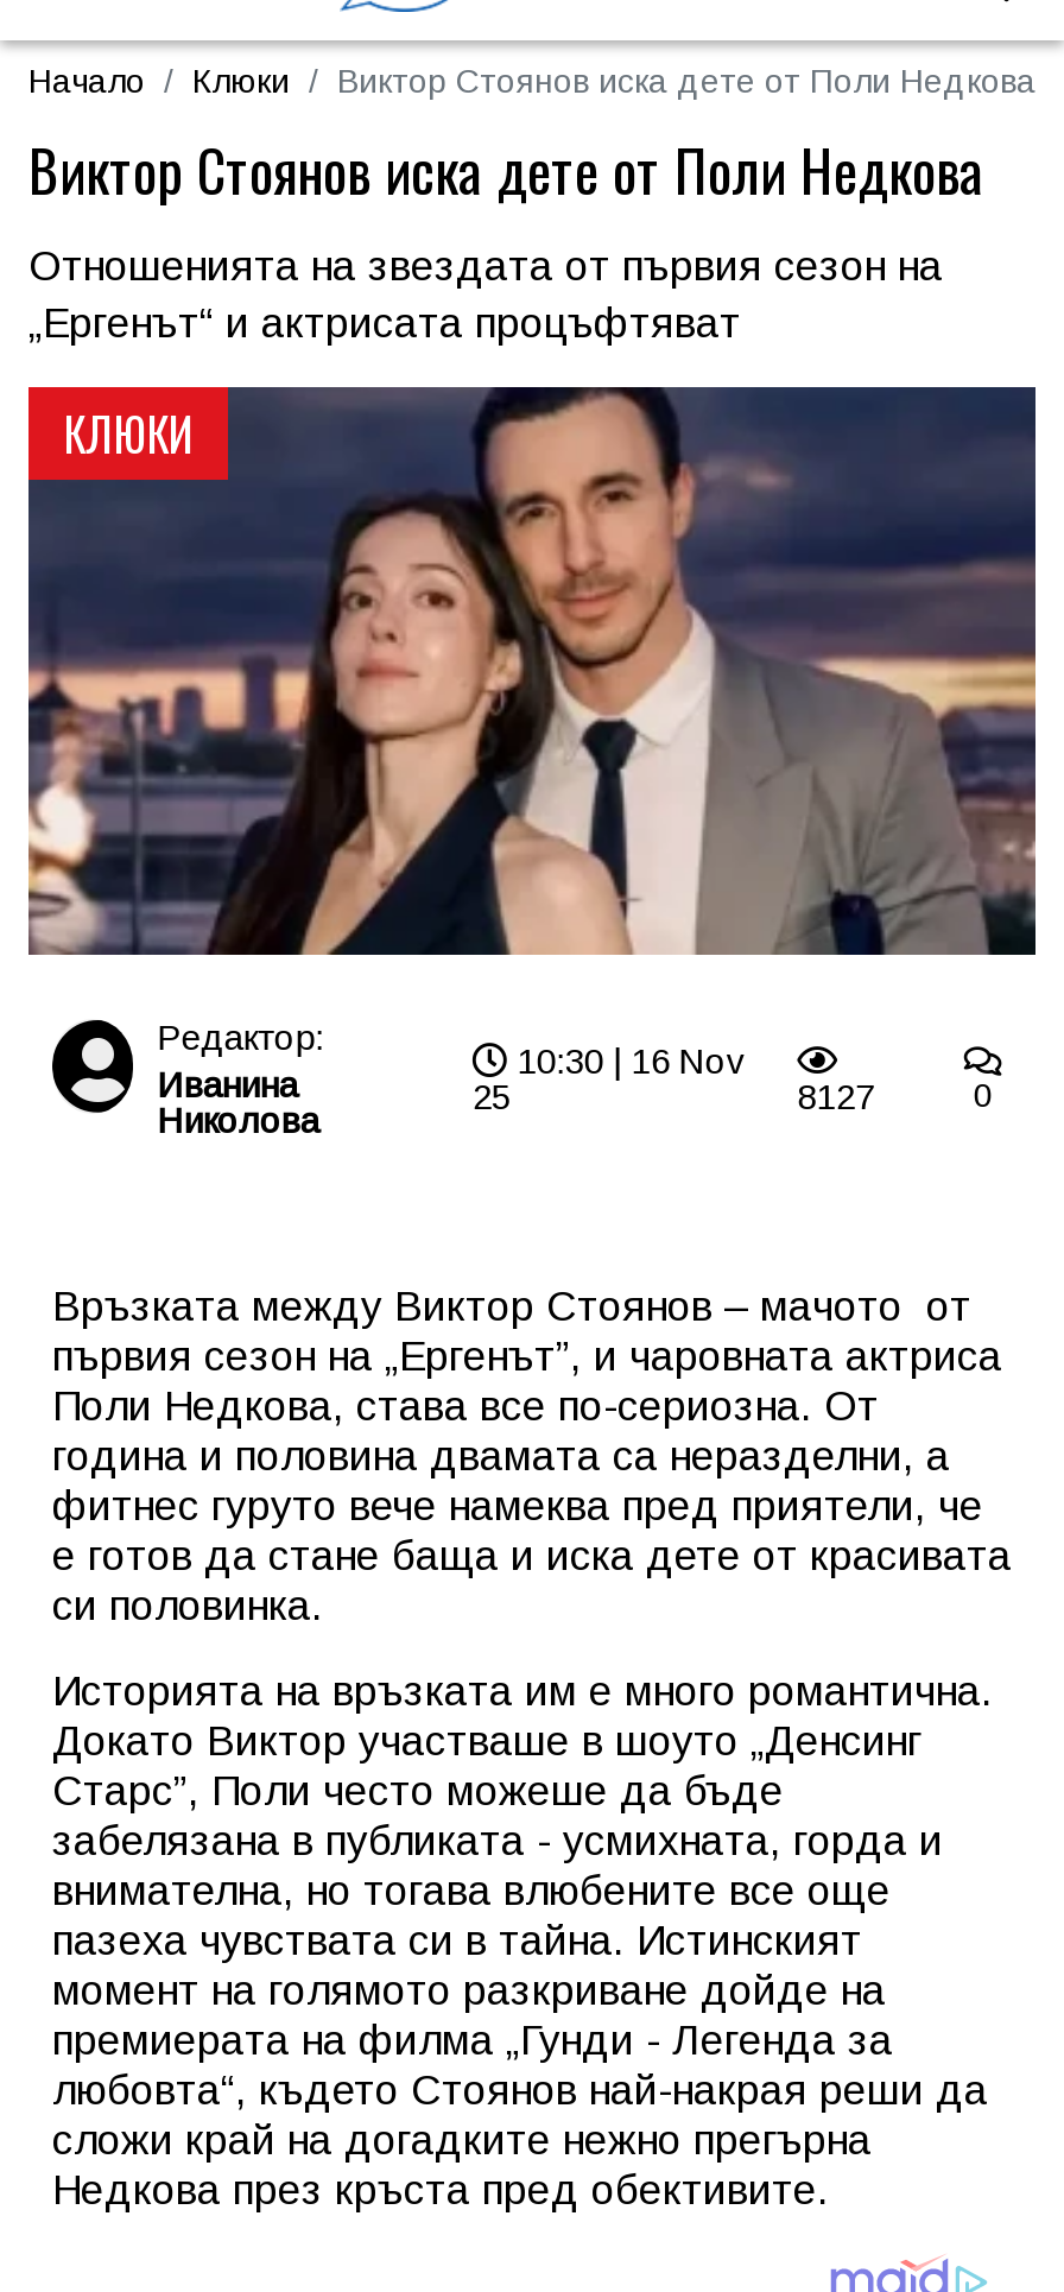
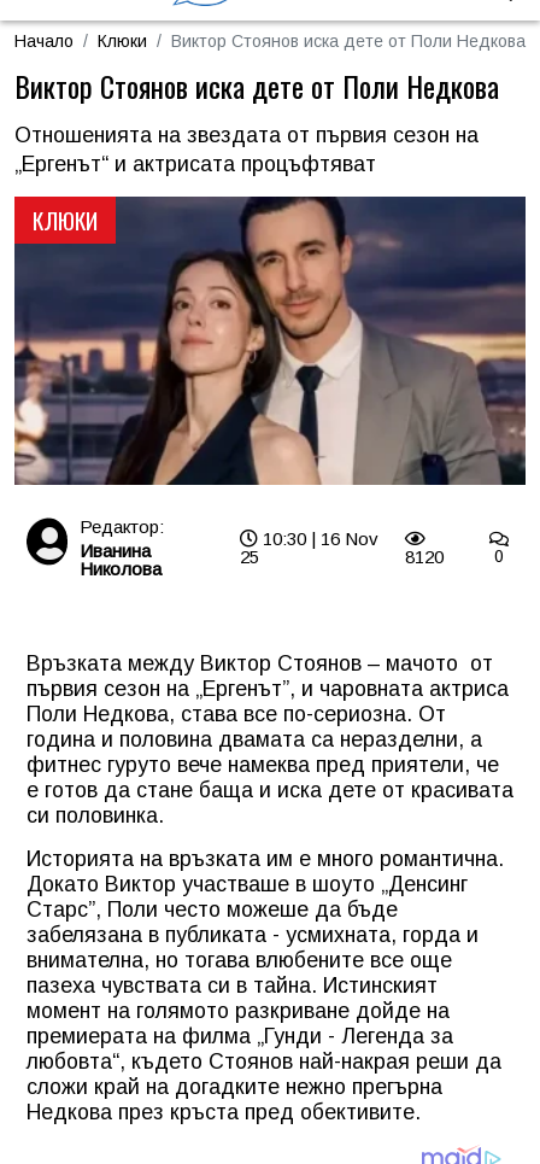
[798,1075,874,1115] 8127 -> [405,546,443,566] 8120

